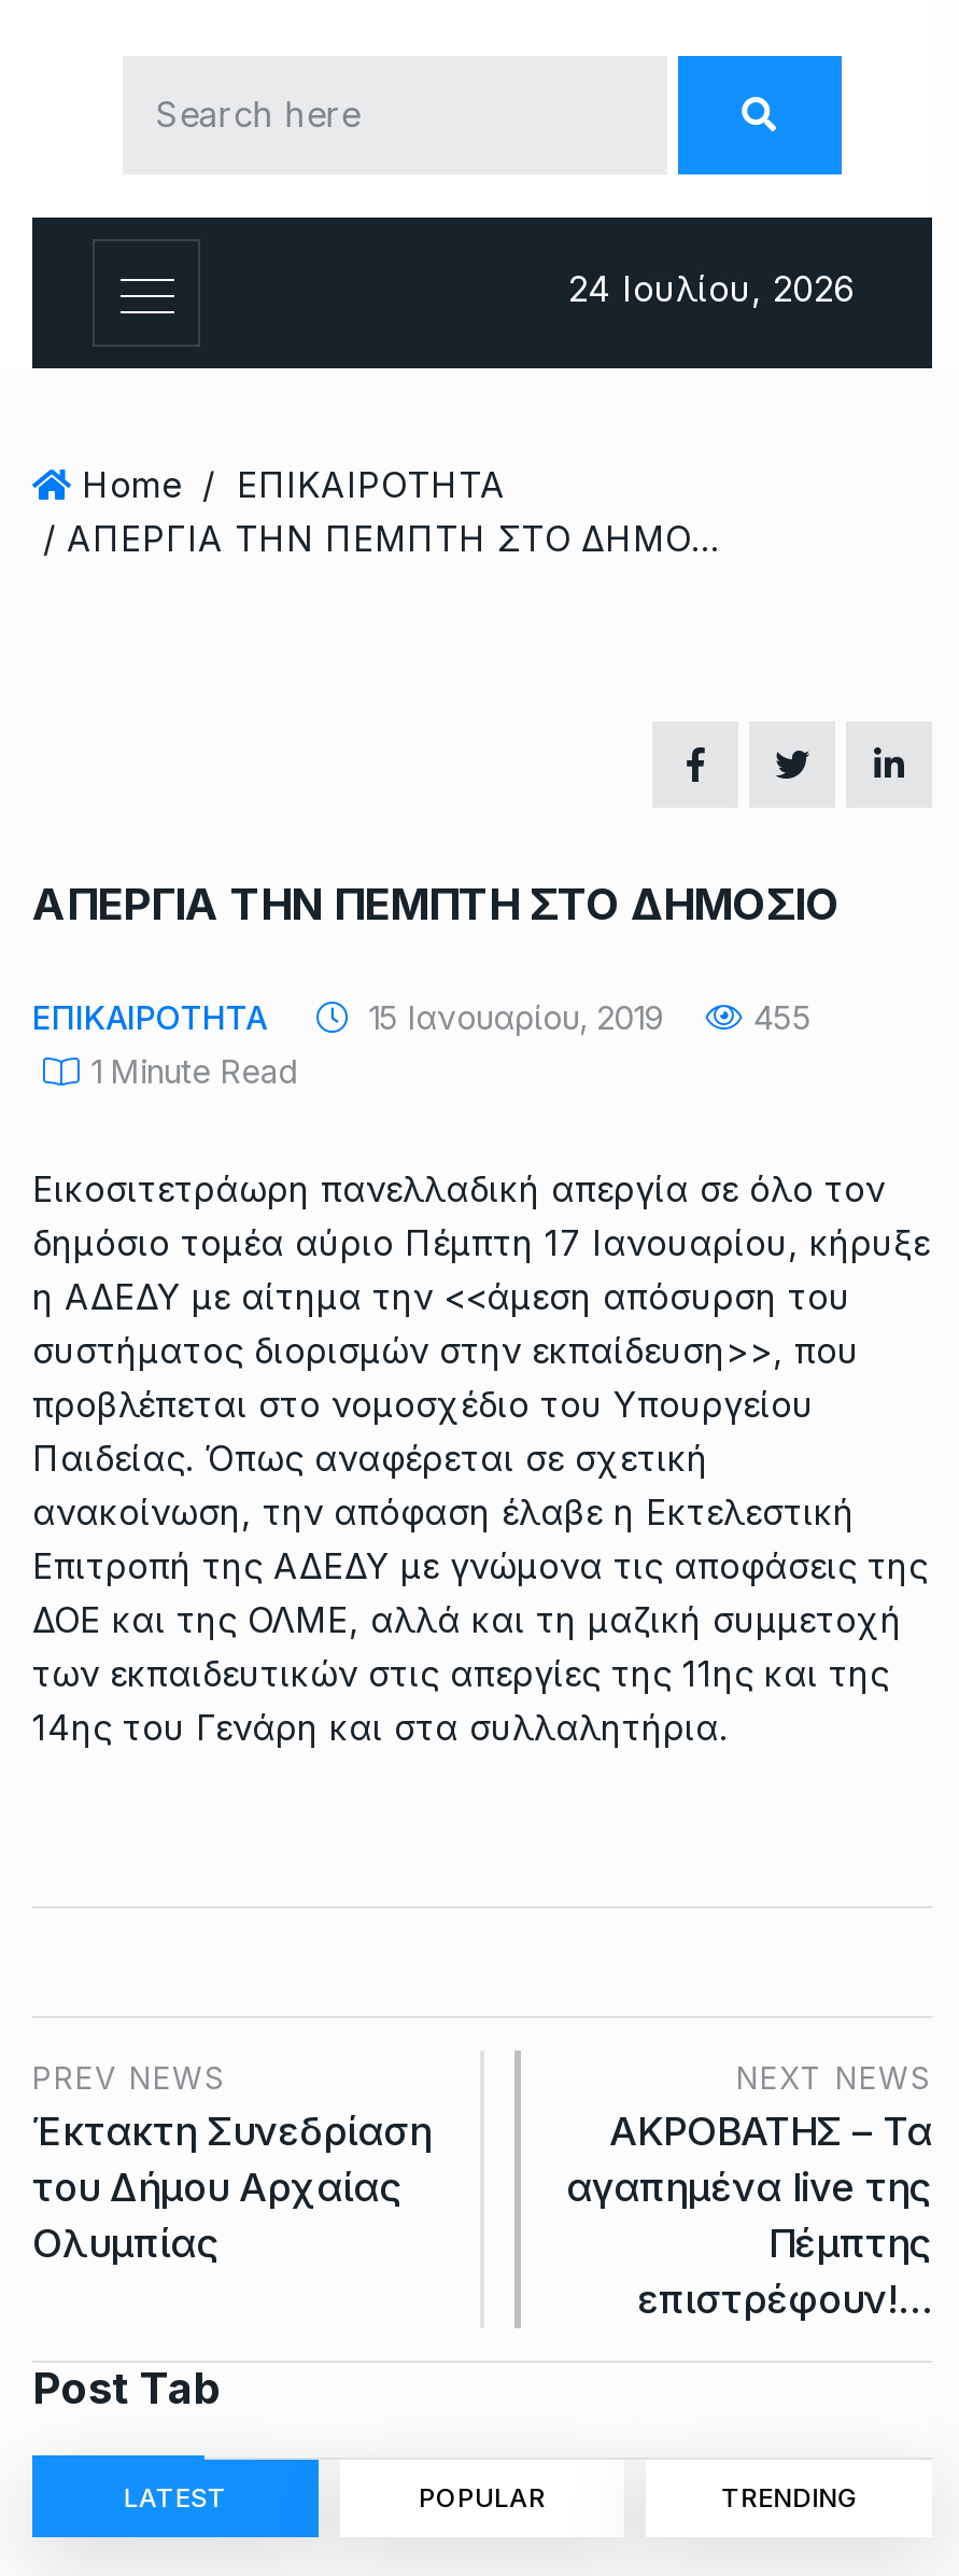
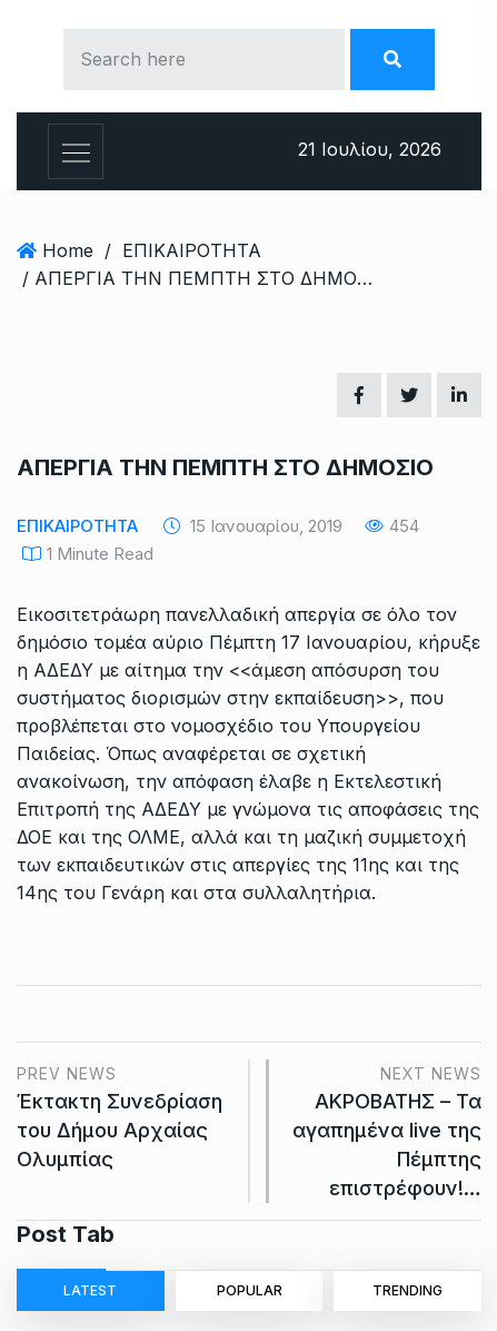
[568,267,855,310] 24 Ιουλίου, 2026 -> [298,138,441,160] 21 Ιουλίου, 2026
[753,997,812,1038] 455 -> [389,515,419,536] 454

